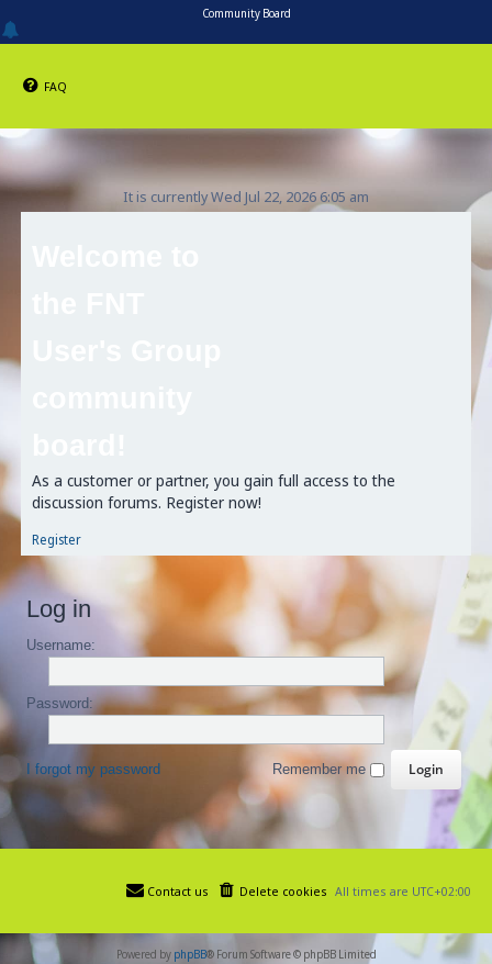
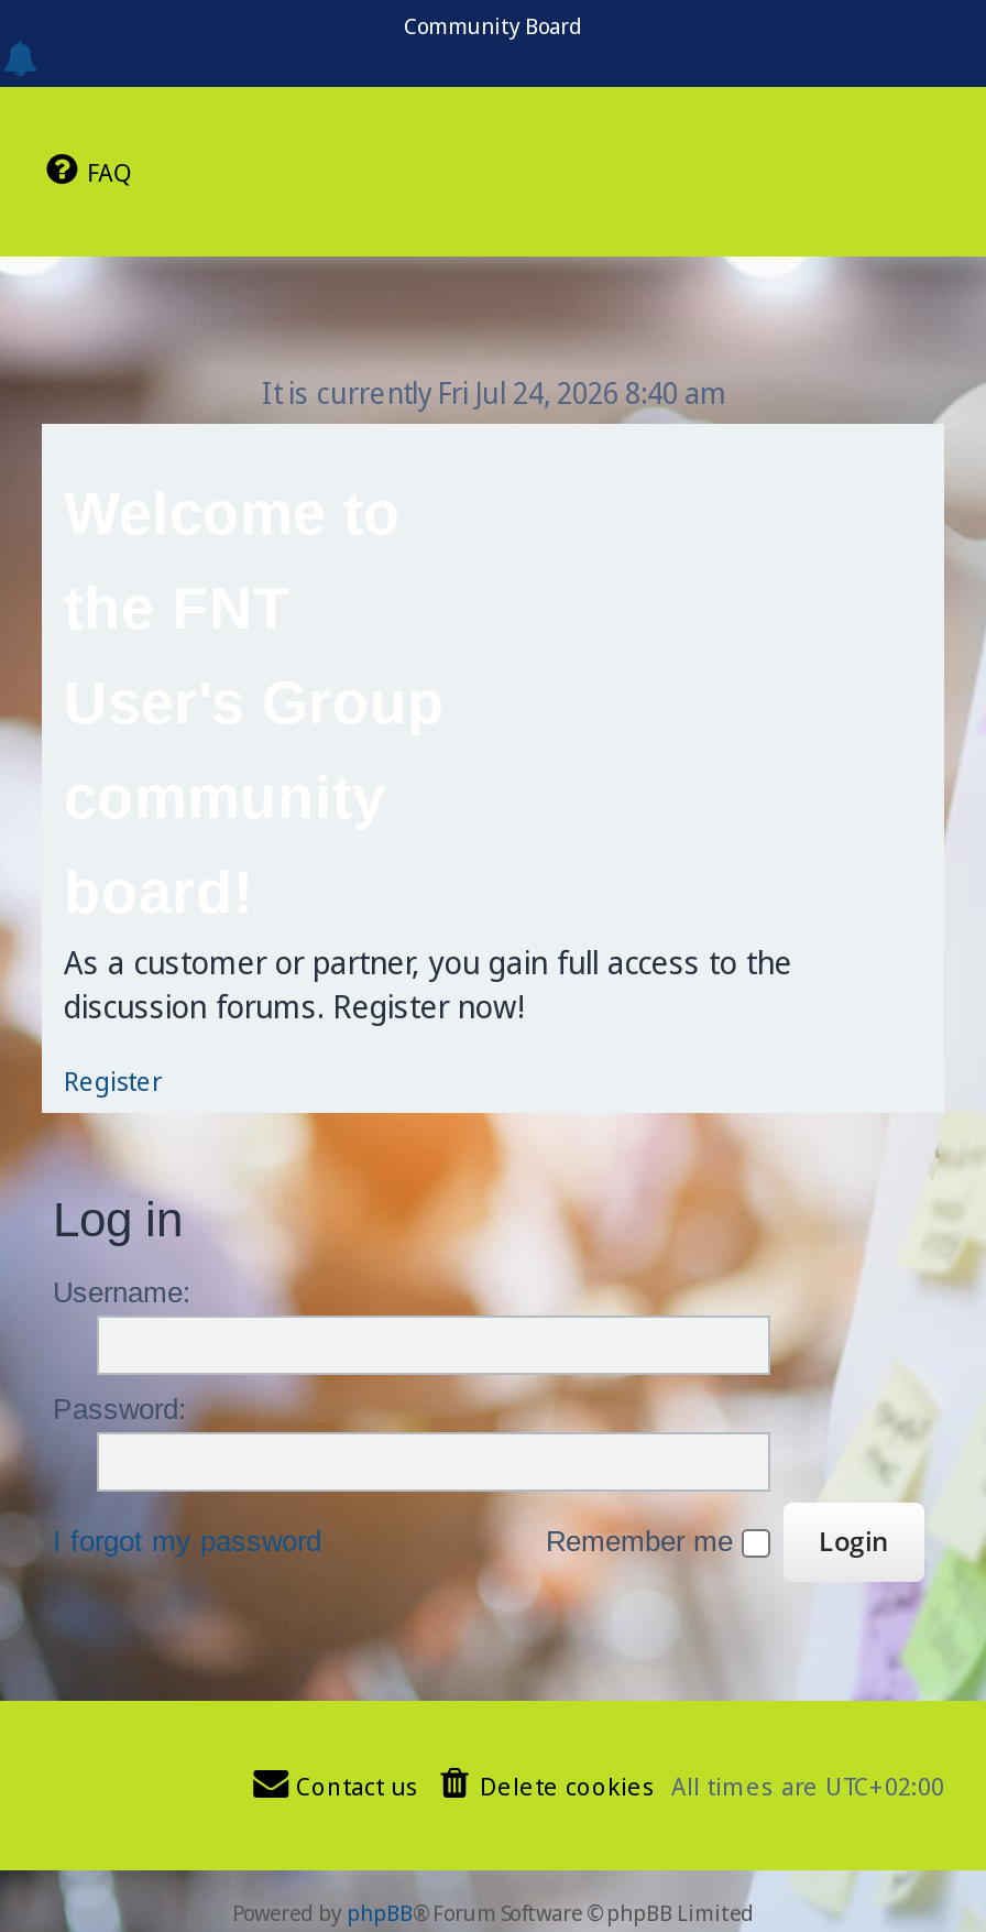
[123,186,369,206] It is currently Wed Jul 22, 2026 6:05 am -> [262,372,724,412] It is currently Fri Jul 24, 2026 8:40 am

